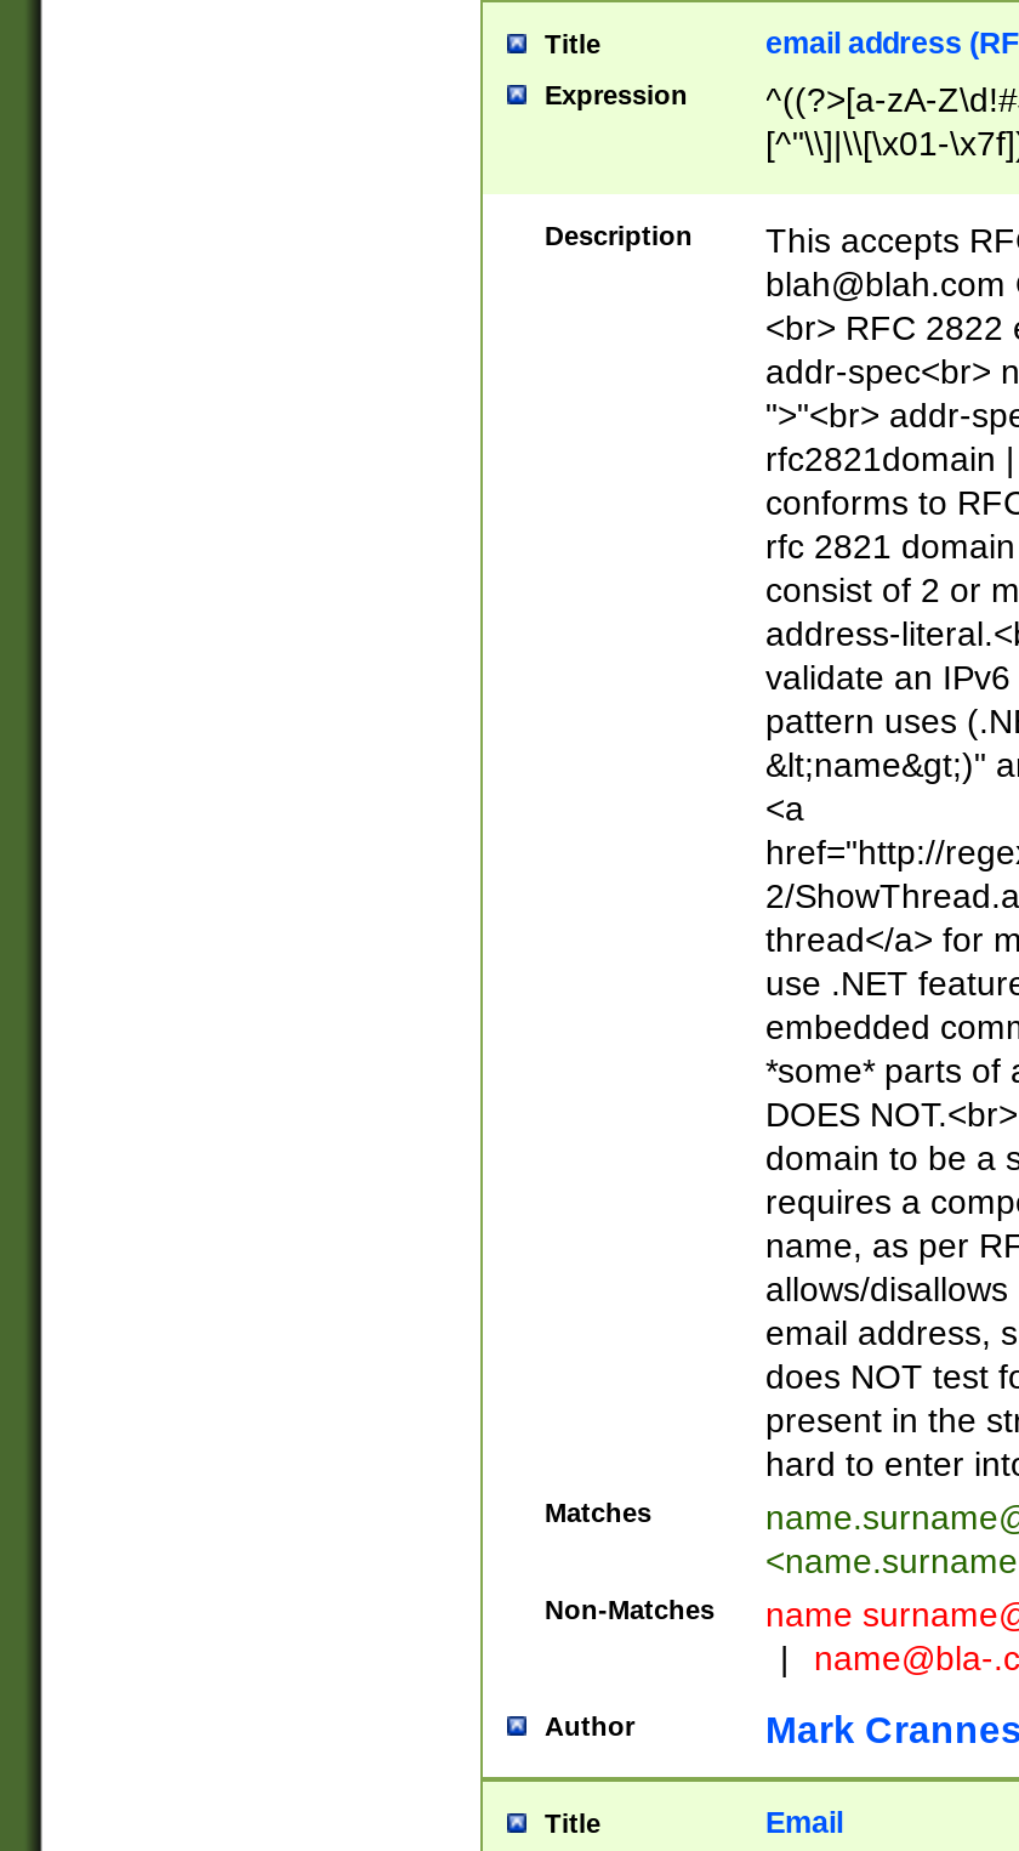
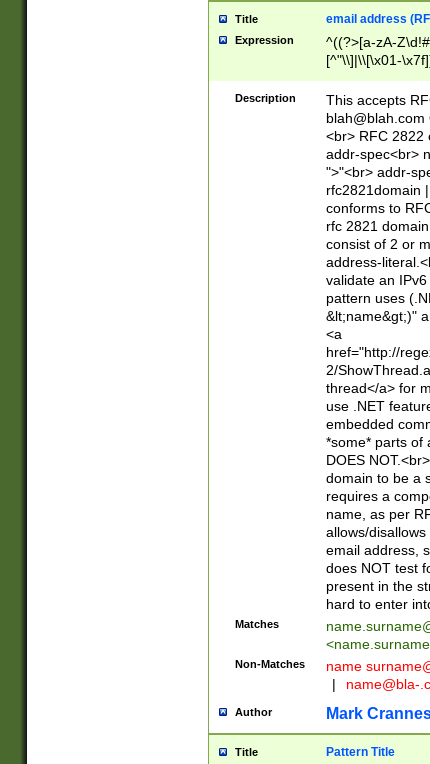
[765,1807,843,1841] Email -> [325,745,394,759] Pattern Title

